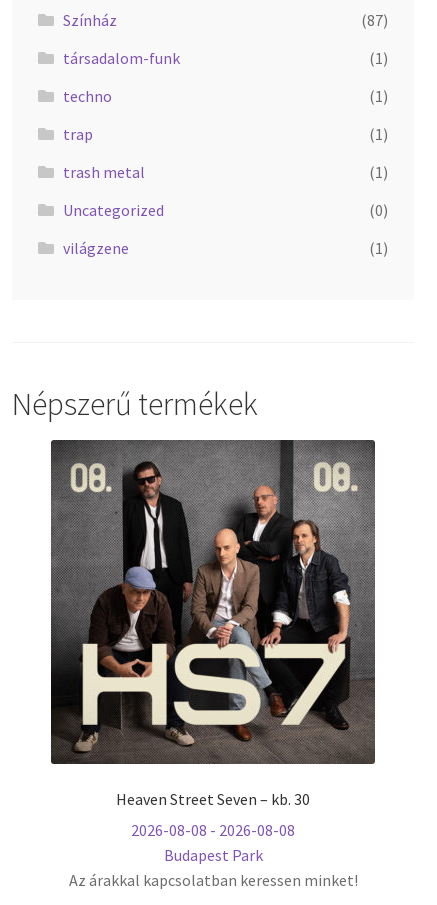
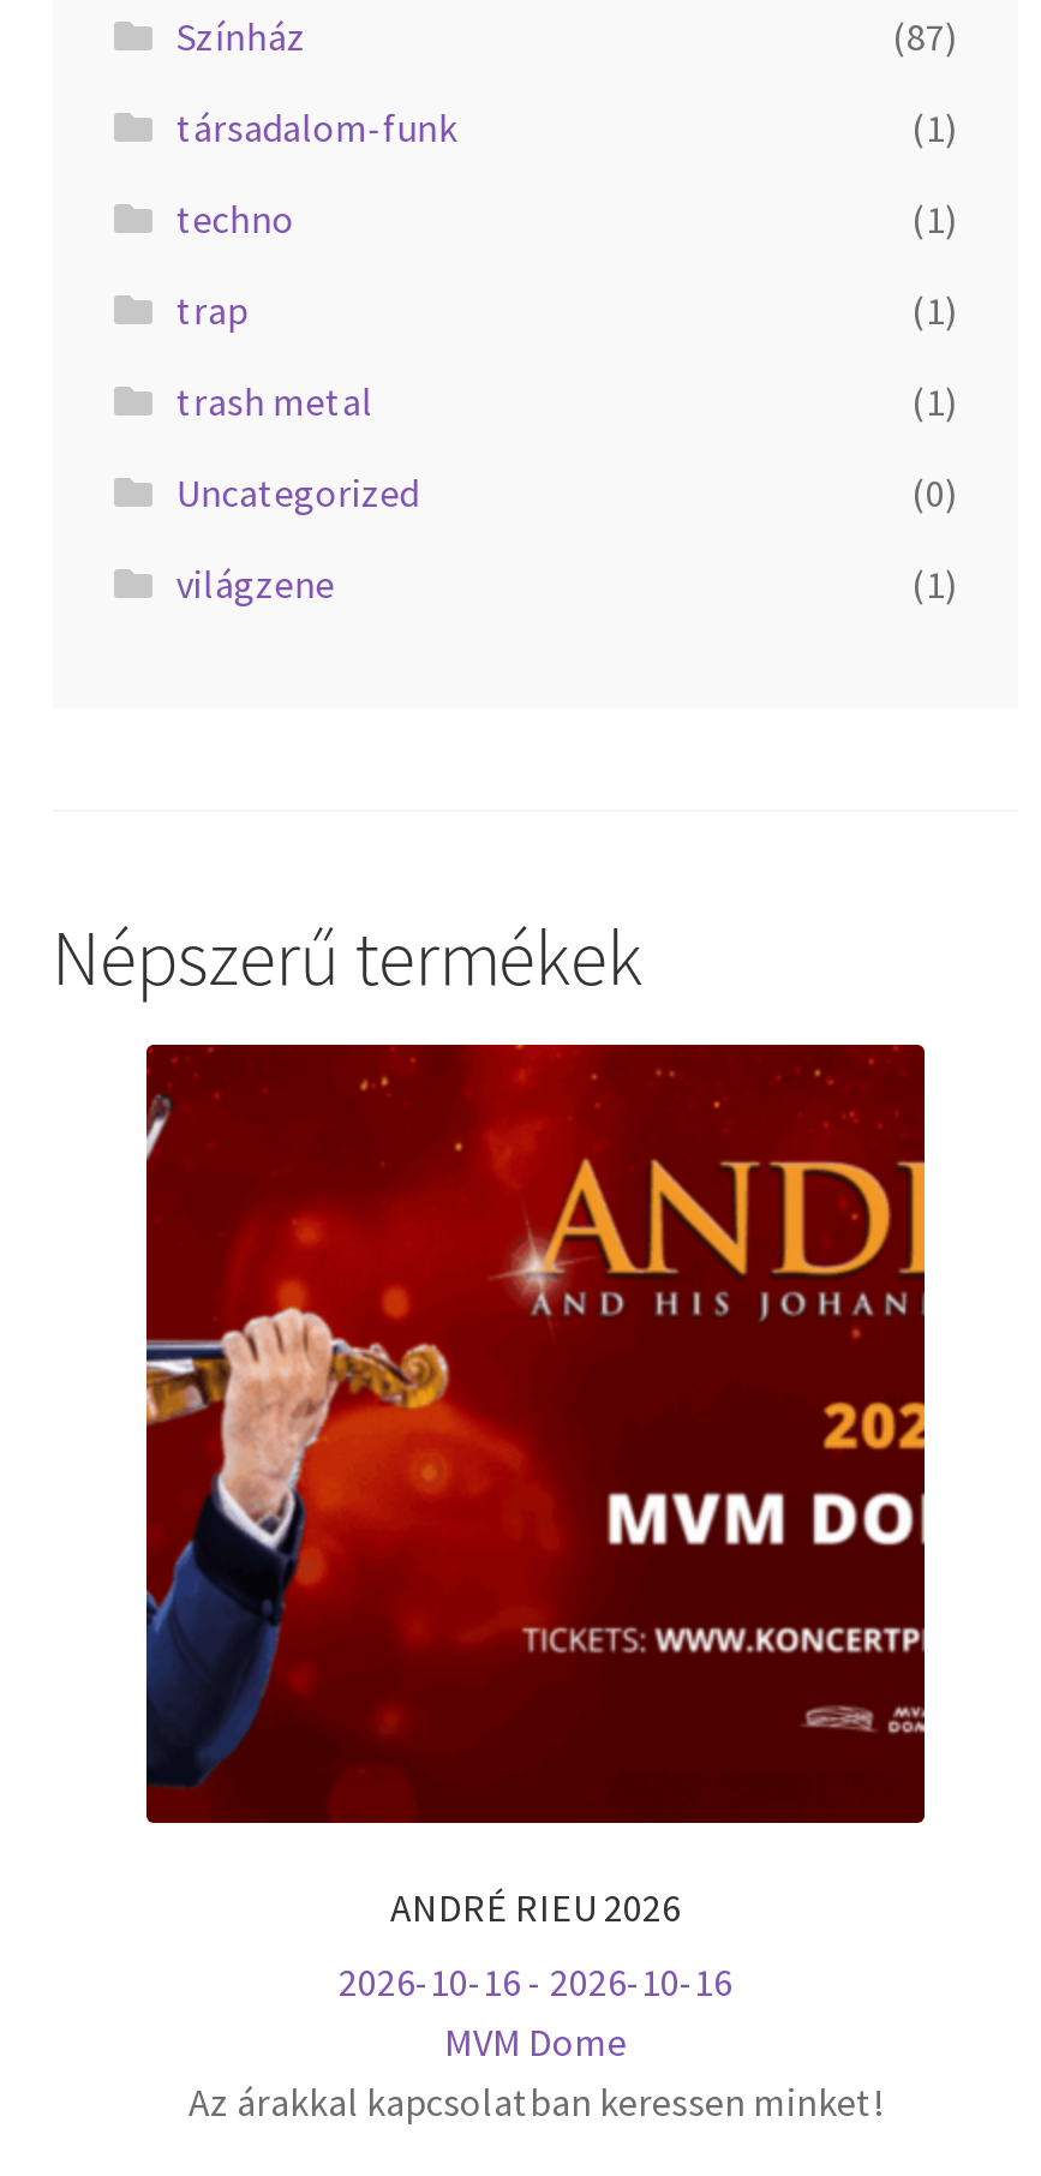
[50,439,376,809] [image] | Heaven Street Seven – kb. 30 -> [144,1042,927,1932] [image] | ANDRÉ RIEU 2026
[131,820,295,865] 2026-08-08 - 2026-08-08 | Budapest Park -> [339,1957,732,2066] 2026-10-16 - 2026-10-16 | MVM Dome

